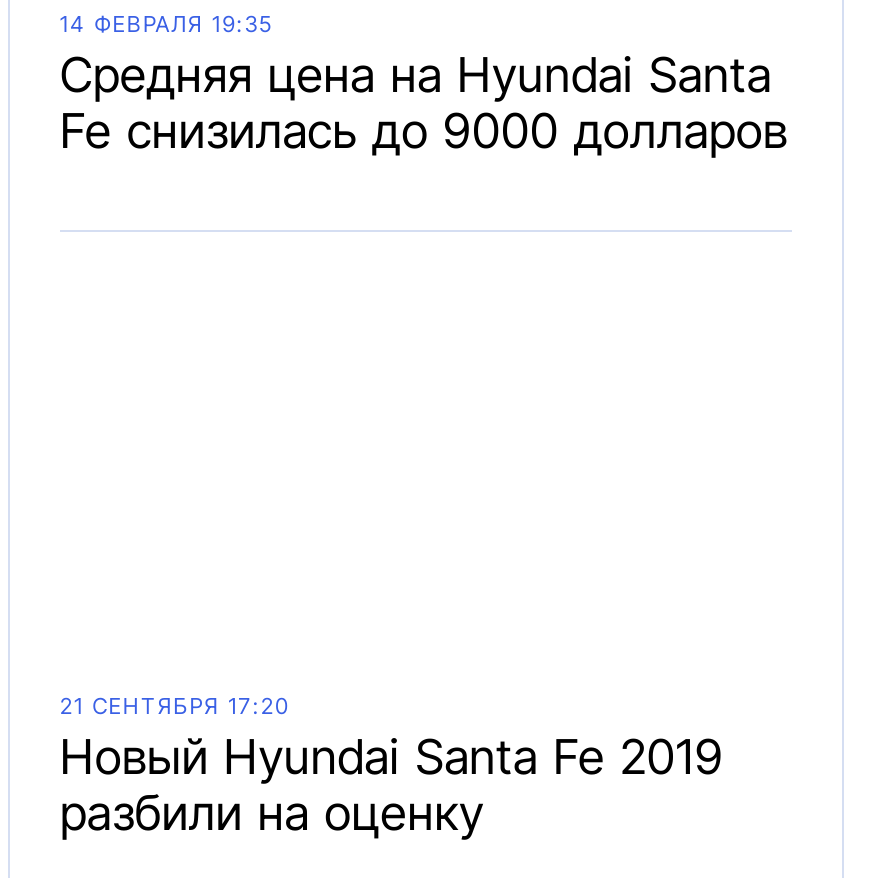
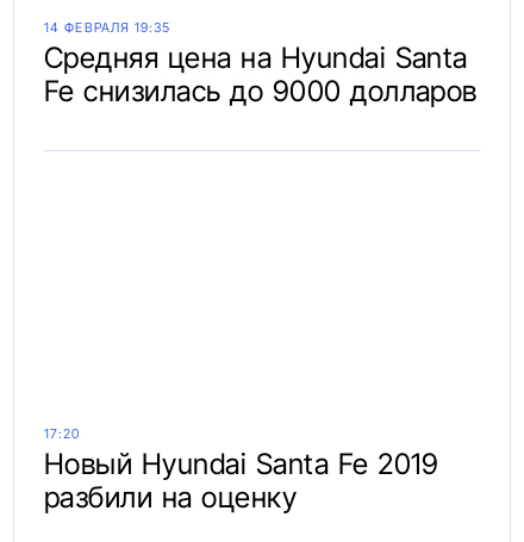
[60,692,289,720] 21 СЕНТЯБРЯ 17:20 -> [44,425,80,442] 17:20

